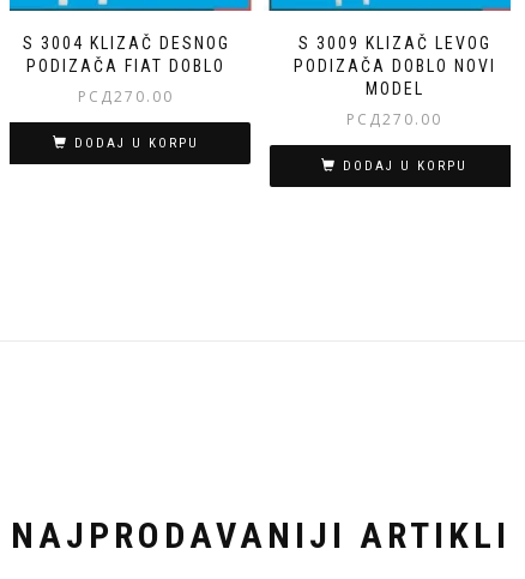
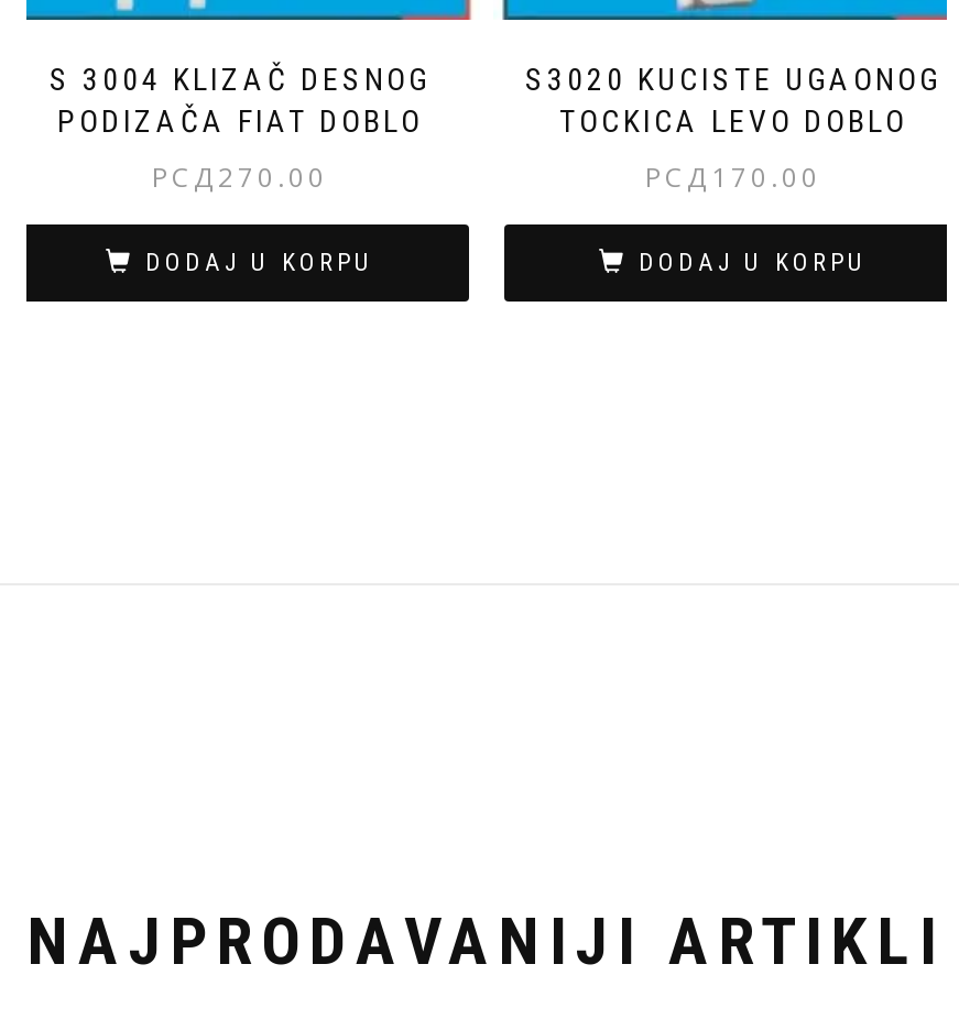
[293,34,496,99] S 3009 KLIZAČ LEVOG | PODIZAČA DOBLO NOVI | MODEL -> [525,62,941,139] S3020 KUCISTE UGAONOG | TOCKICA LEVO DOBLO
[346,109,442,130] РСД 270.00 -> [645,159,821,197] РСД 170.00

